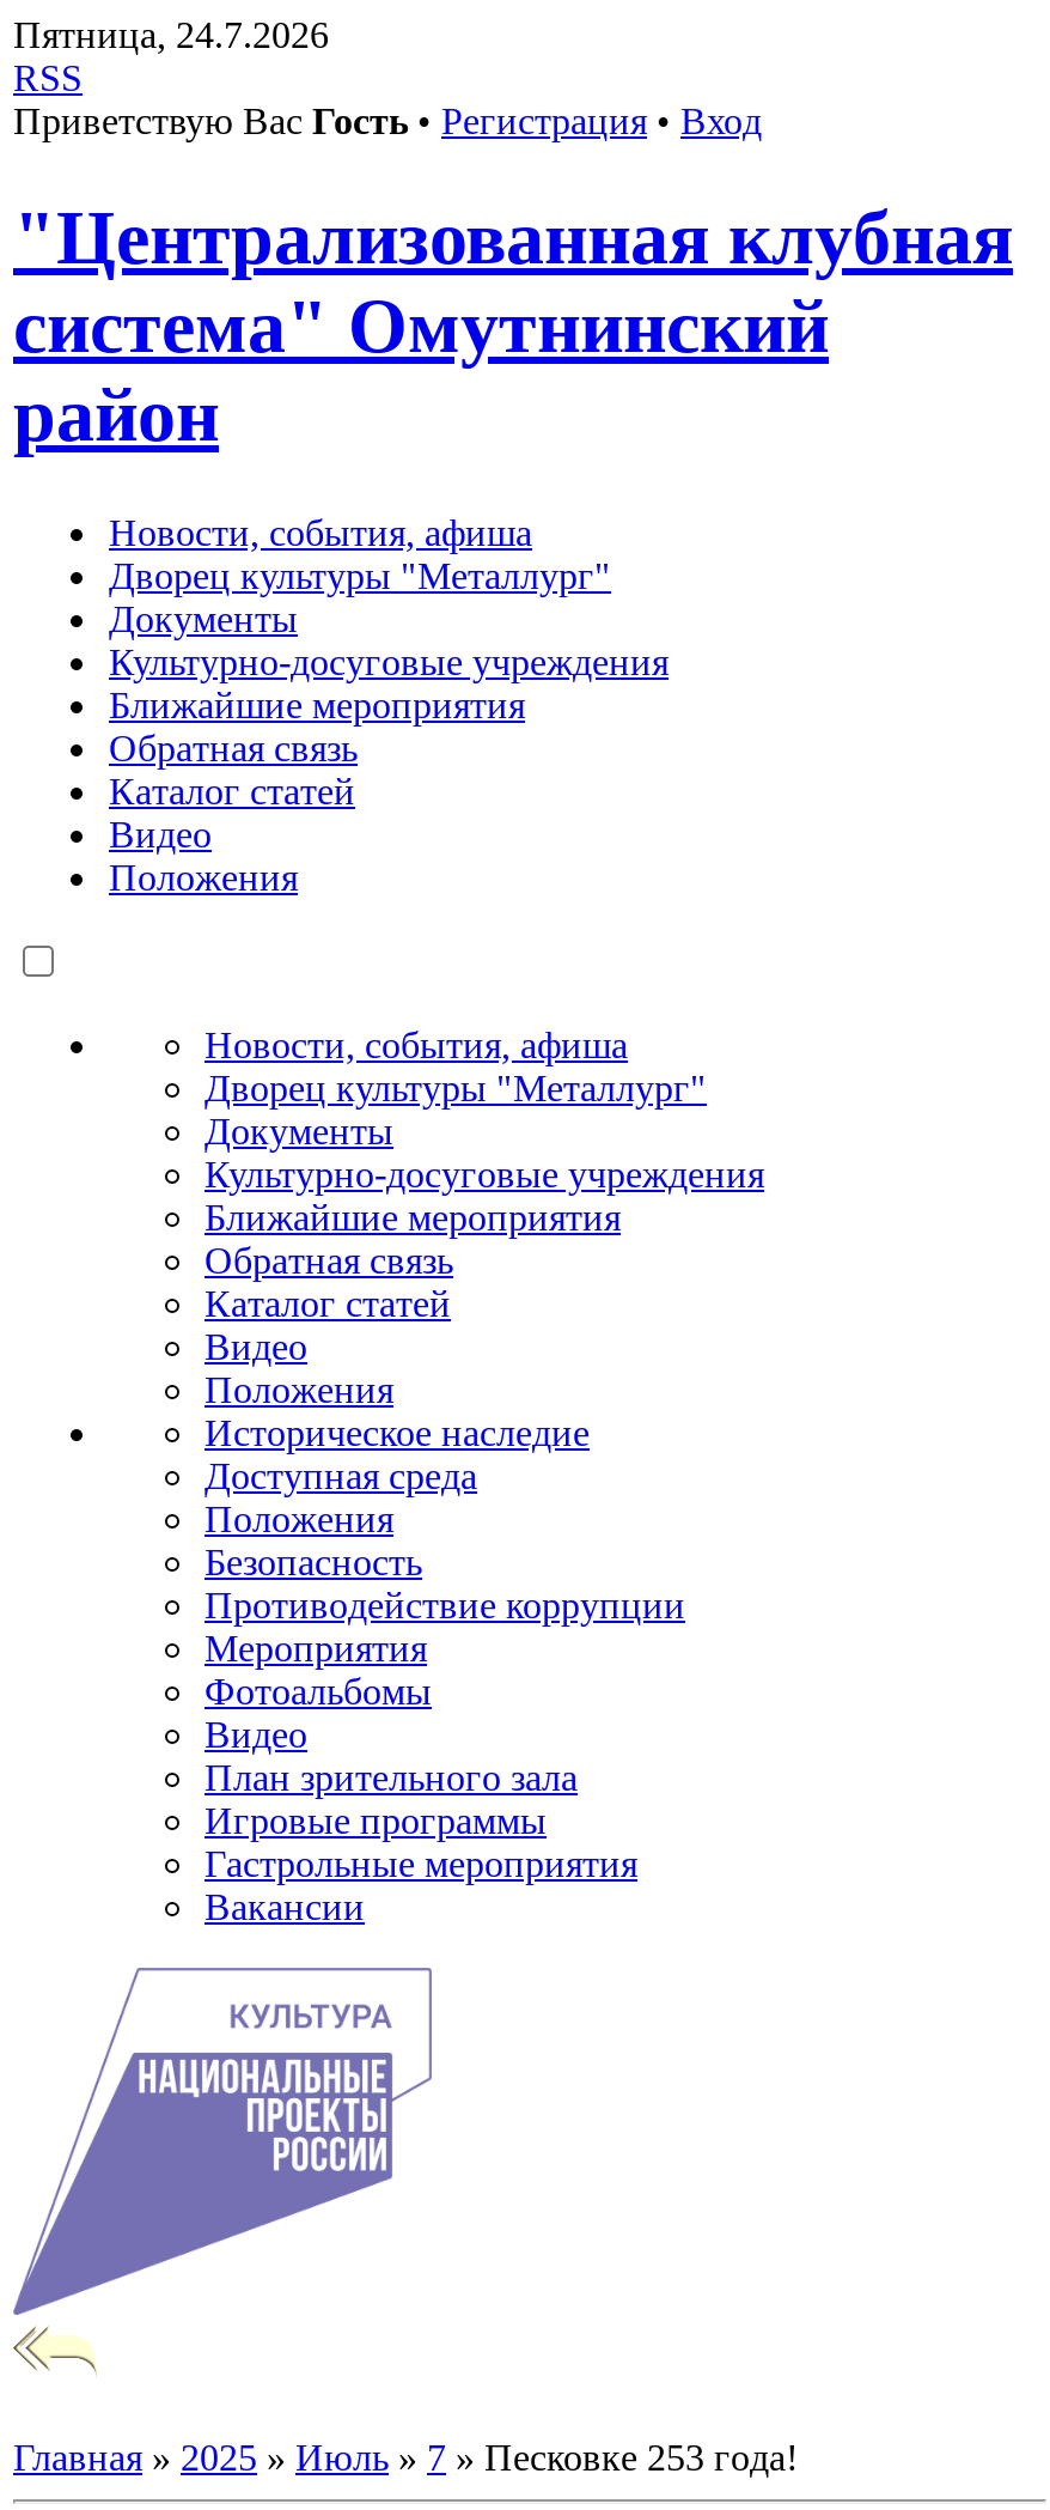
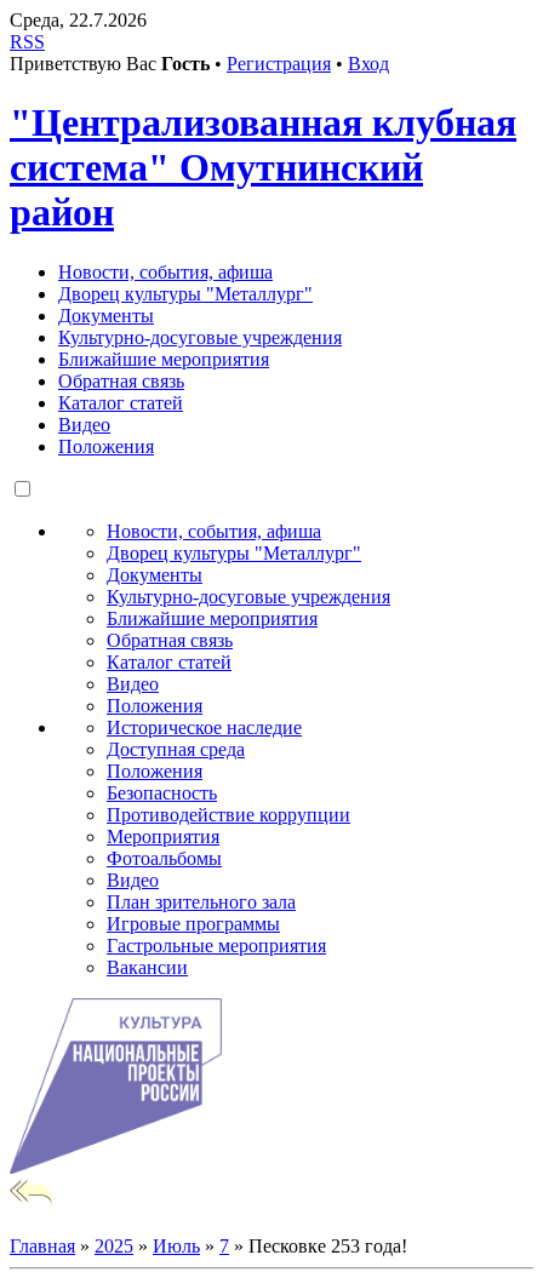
[13,14,329,55] Пятница, 24.7.2026 -> [10,10,147,30] Среда, 22.7.2026

